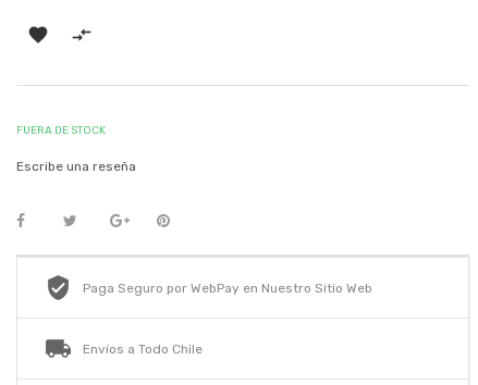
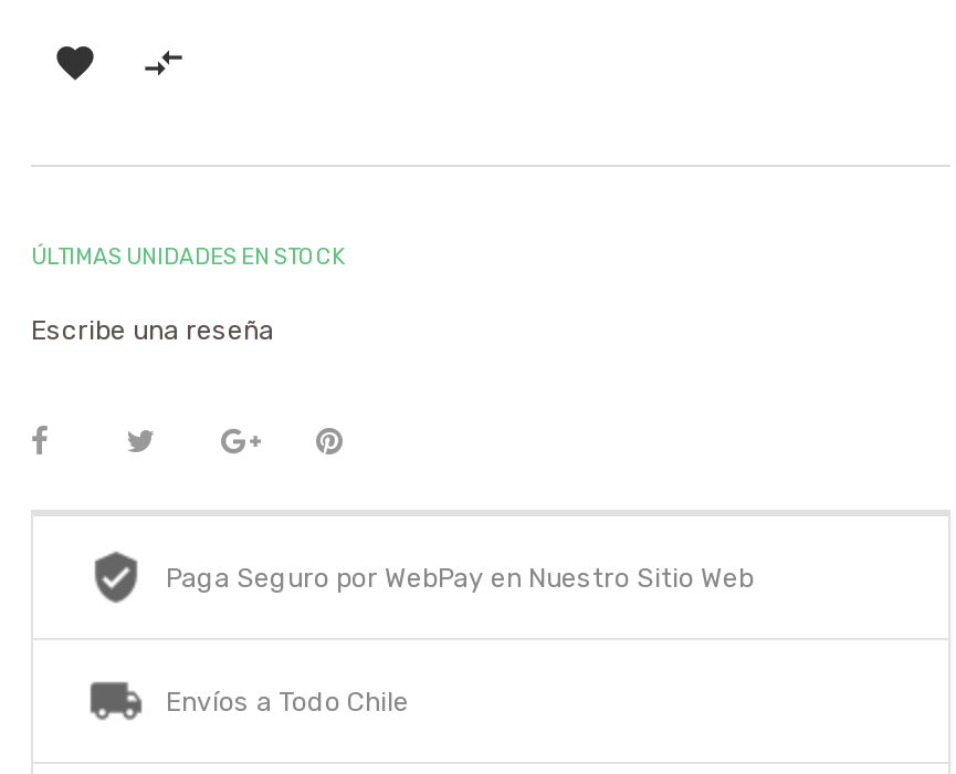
[16,124,106,137] FUERA DE STOCK -> [31,245,345,271] ÚLTIMAS UNIDADES EN STOCK

